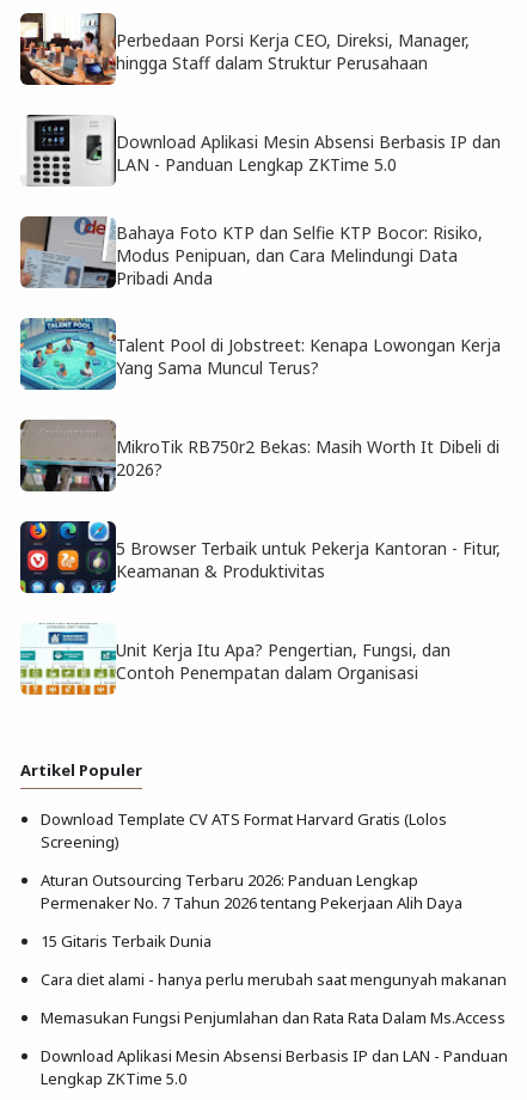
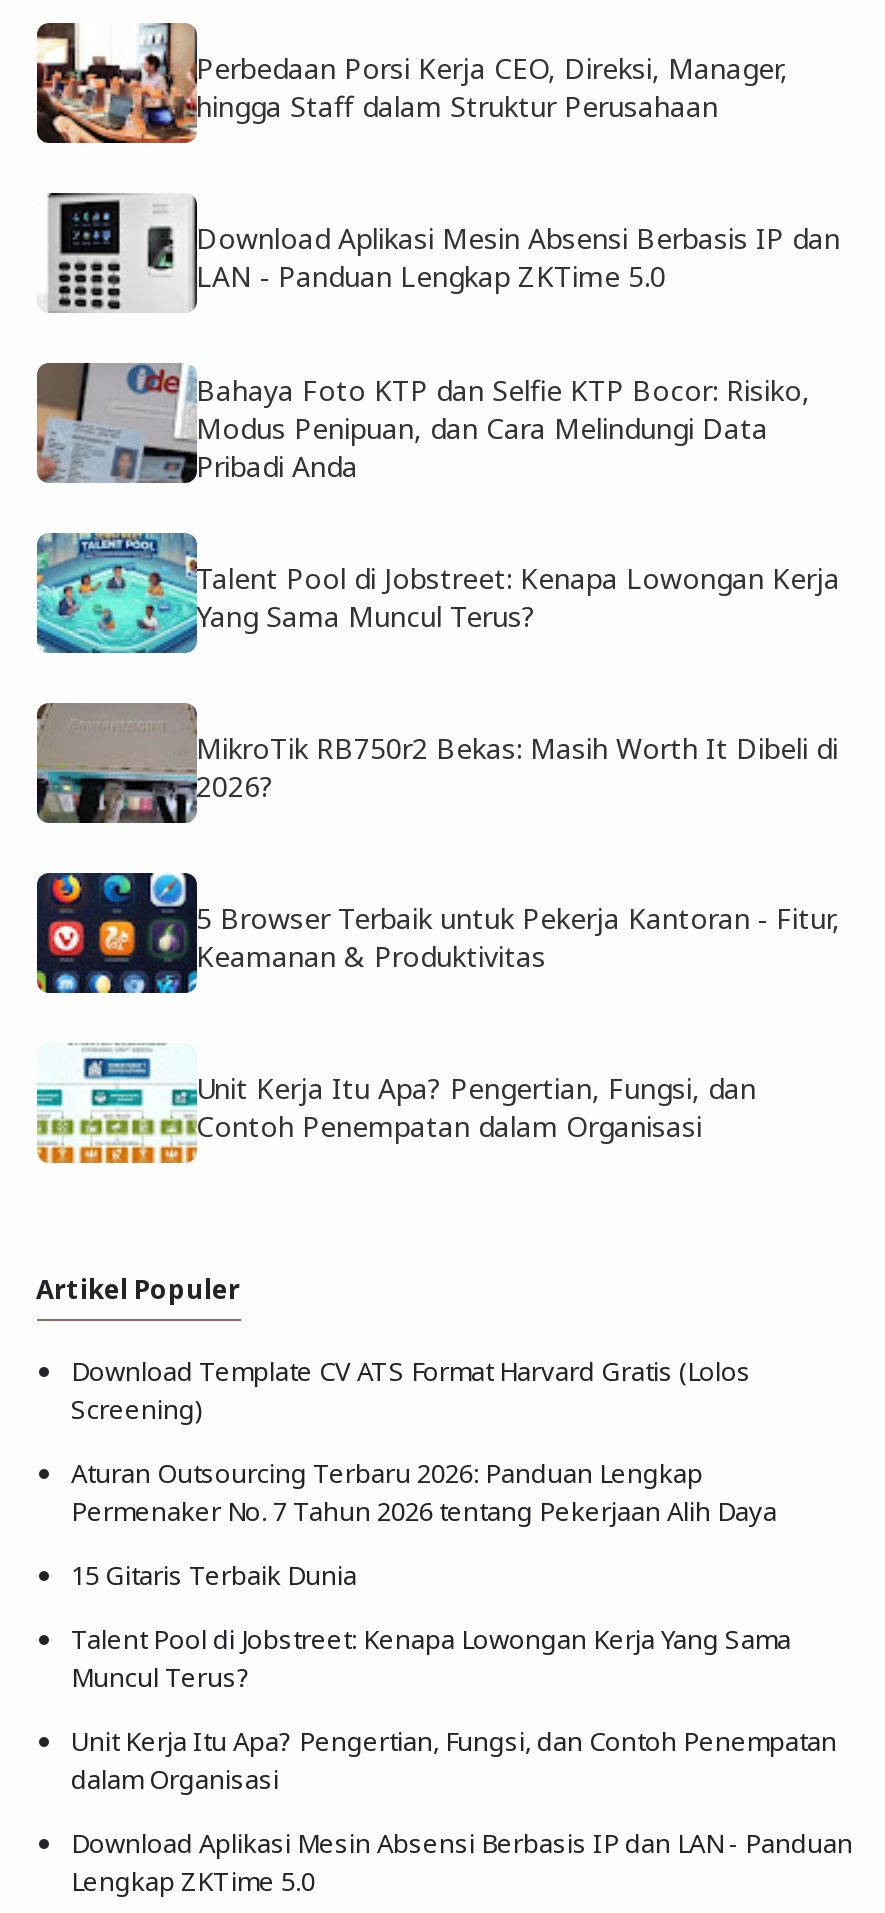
[41,969,507,990] Cara diet alami - hanya perlu merubah saat mengunyah makanan -> [71,1621,791,1695] Talent Pool di Jobstreet: Kenapa Lowongan Kerja Yang Sama | Muncul Terus?
[41,1007,505,1028] Memasukan Fungsi Penjumlahan dan Rata Rata Dalam Ms.Access -> [71,1723,837,1797] Unit Kerja Itu Apa? Pengertian, Fungsi, dan Contoh Penempatan | dalam Organisasi

